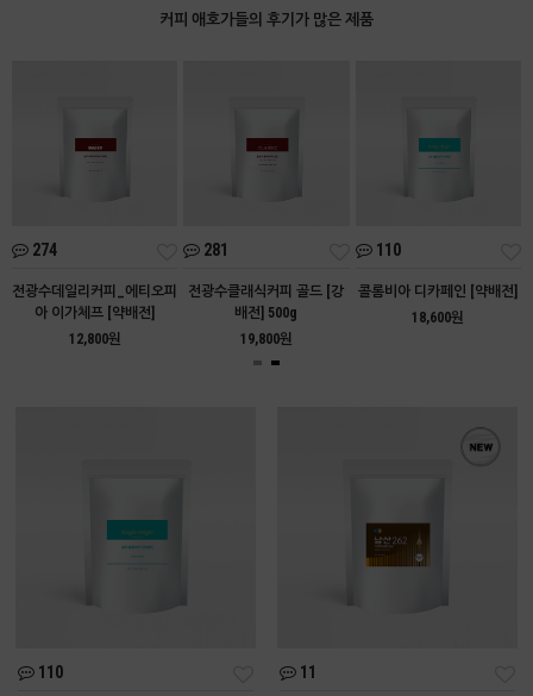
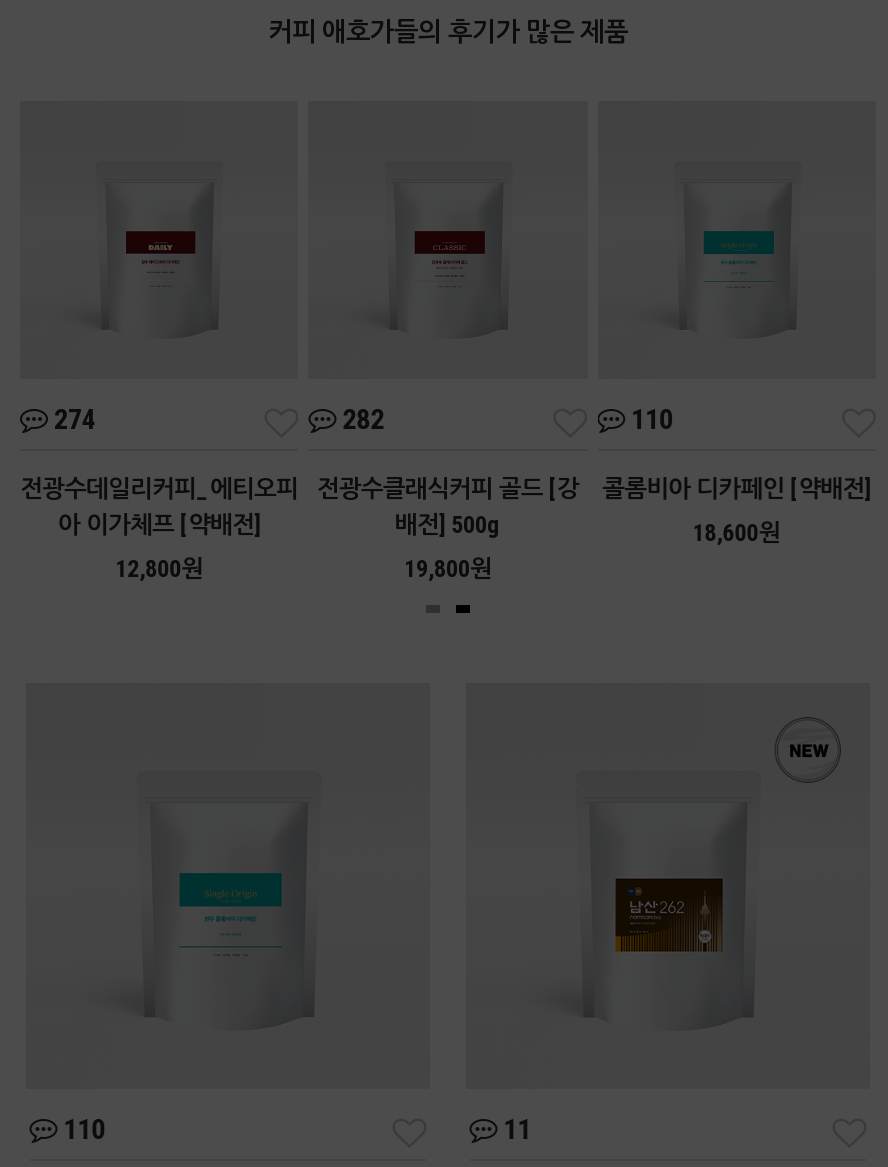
[200,241,229,260] 281 -> [337,403,385,435] 282

